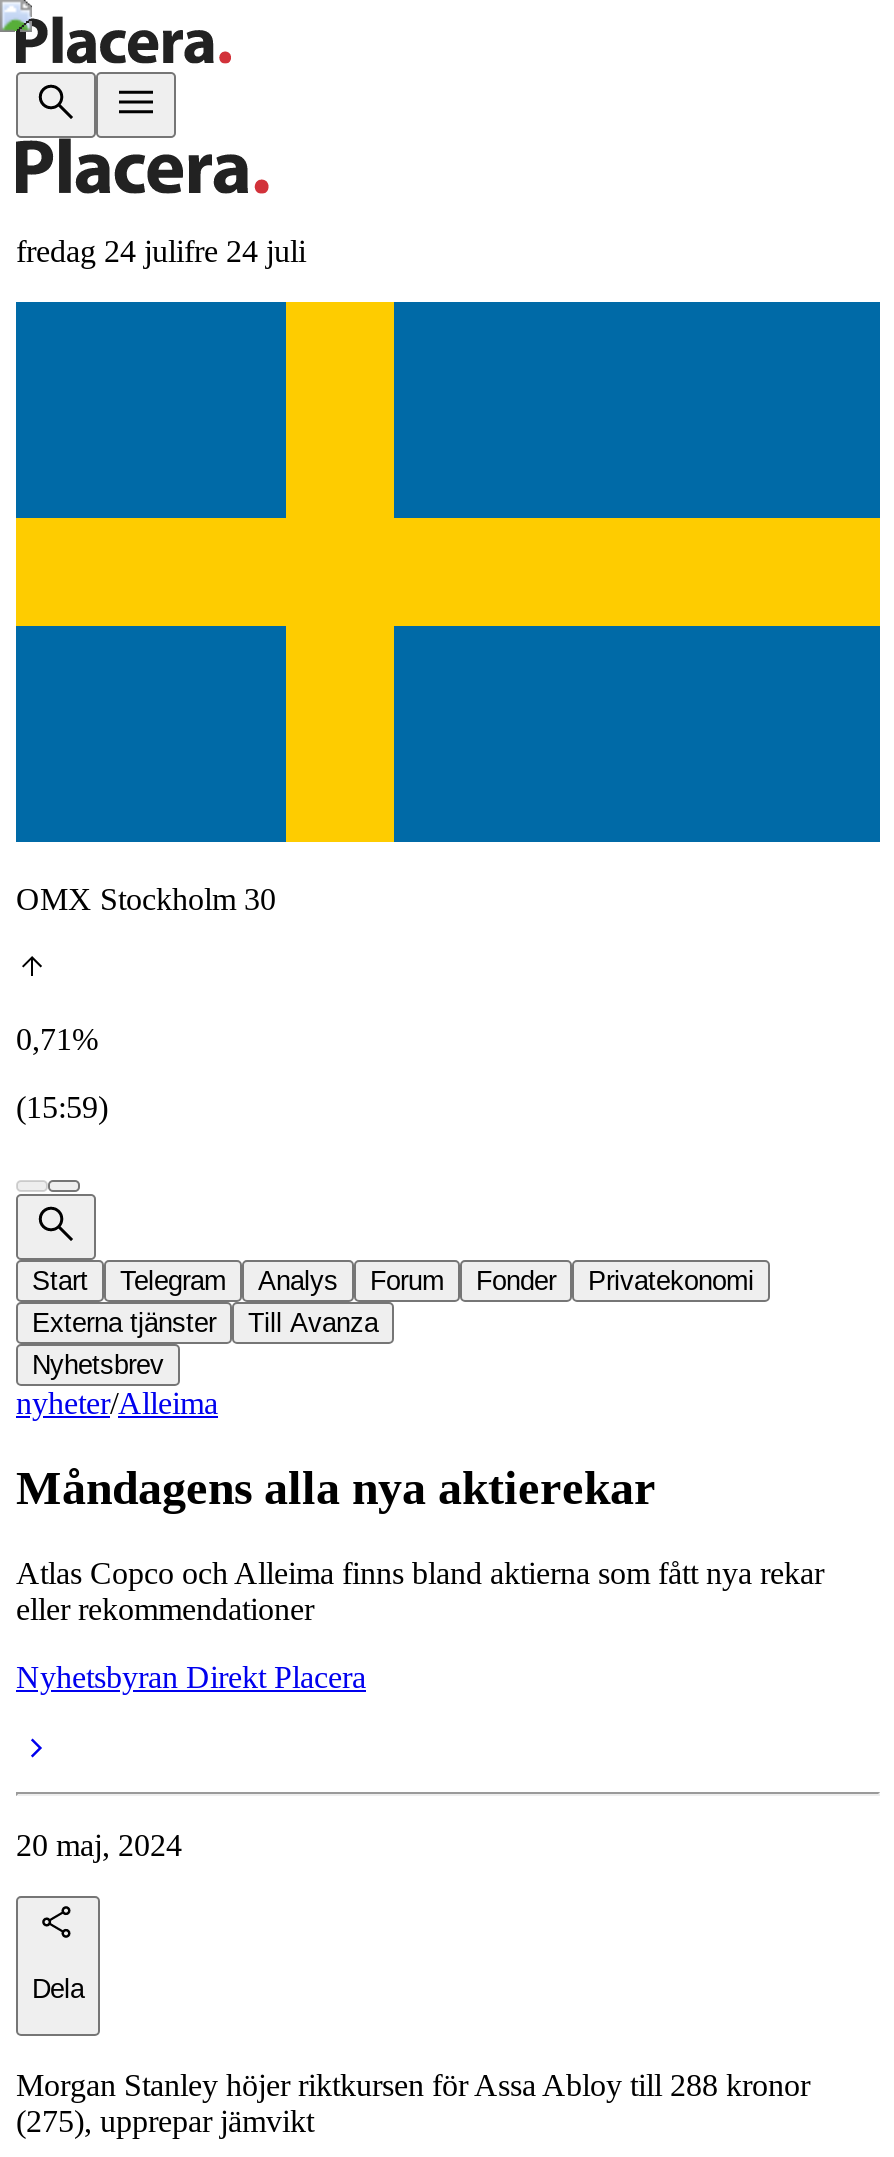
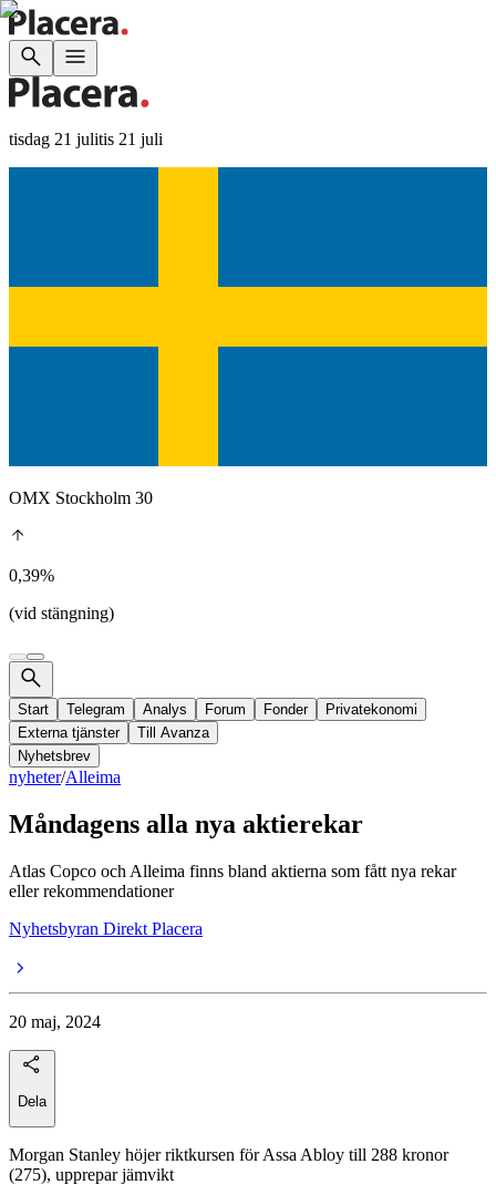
[16,234,306,268] fredag 24 julifre 24 juli -> [9,130,163,148] tisdag 21 julitis 21 juli
[16,1022,98,1056] 0,71% -> [9,566,54,585] 0,39%
[16,1090,108,1124] (15:59) -> [9,604,114,622] (vid stängning)

